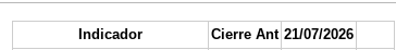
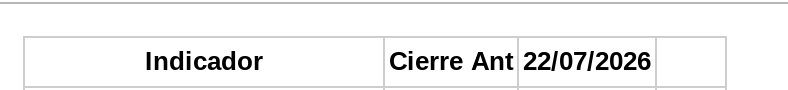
[211,26,354,42] Cierre Ant 21/07/2026 -> [389,46,651,76] Cierre Ant 22/07/2026

